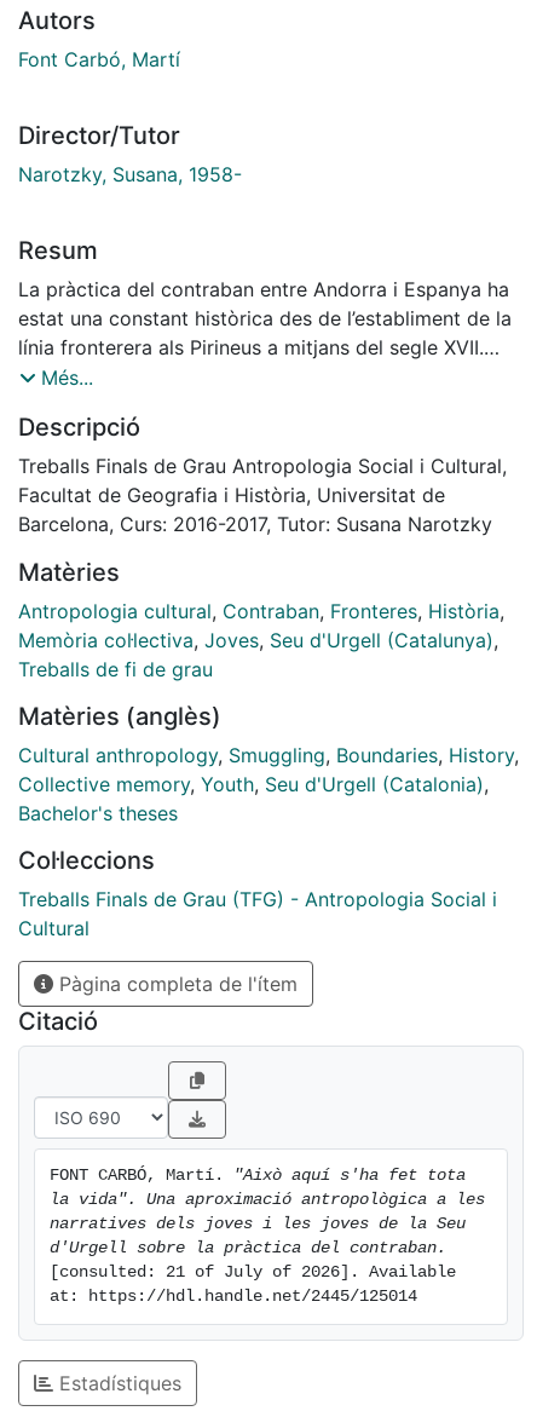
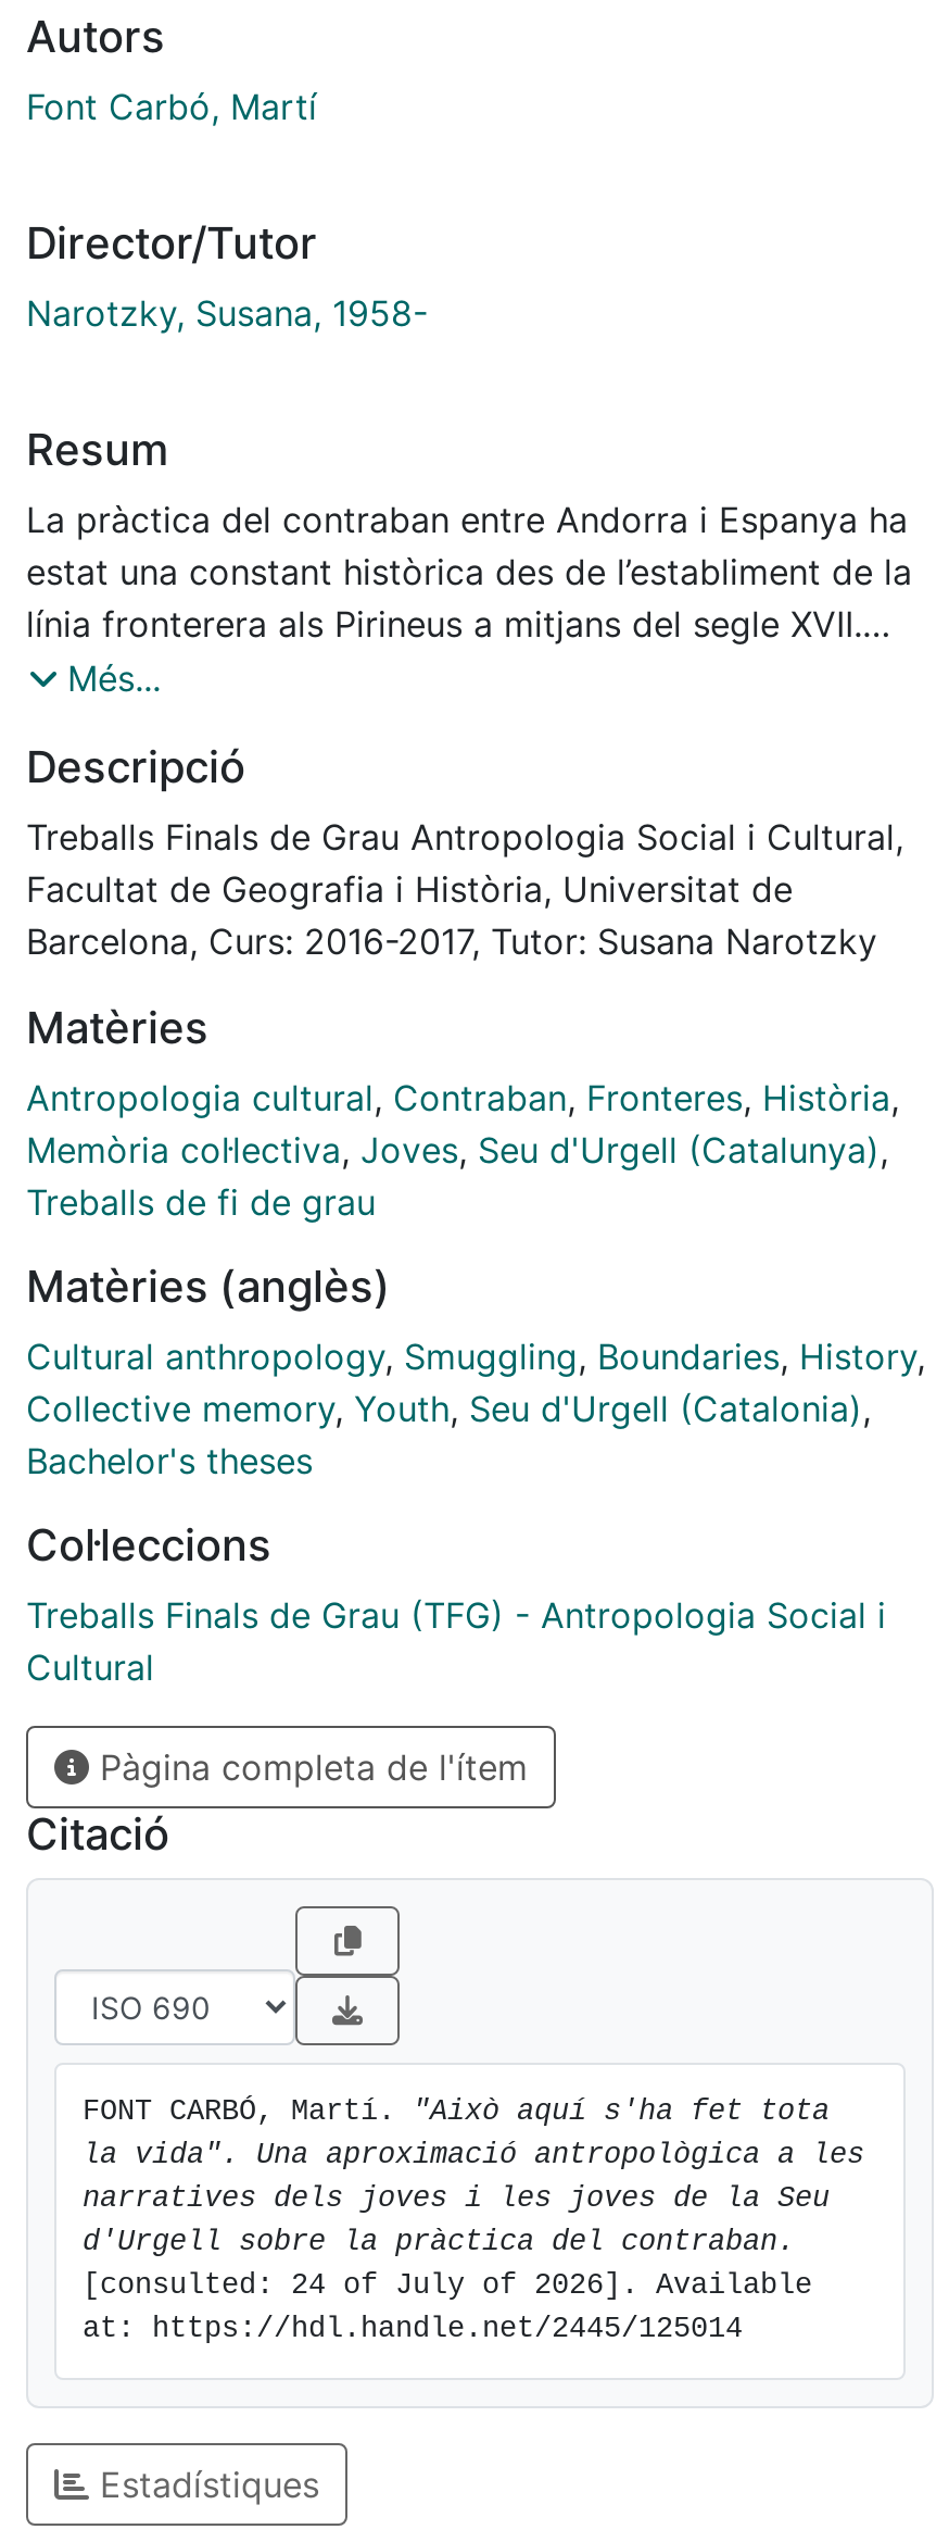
[50,1264,456,1282] [consulted: 21 of July of 2026]. Available -> [83,2270,812,2303] [consulted: 24 of July of 2026]. Available

